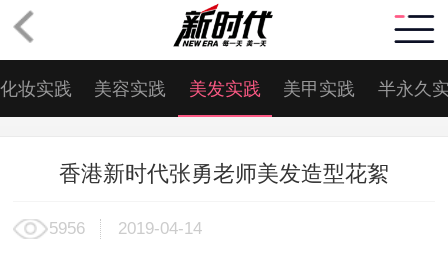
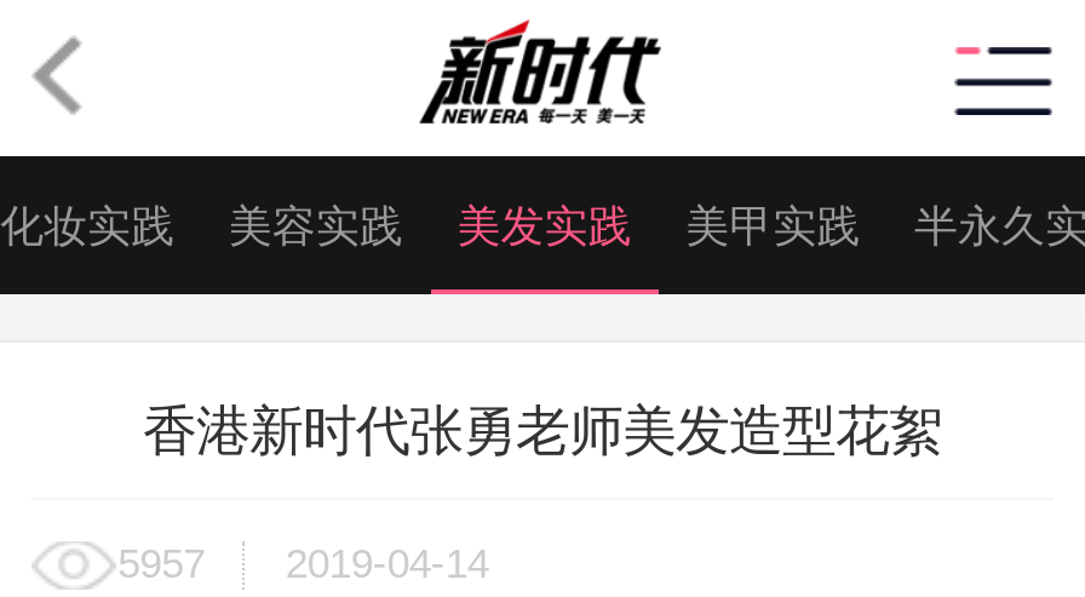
[49,219,202,238] 5956 2019-04-14 -> [118,541,489,587] 5957 2019-04-14

